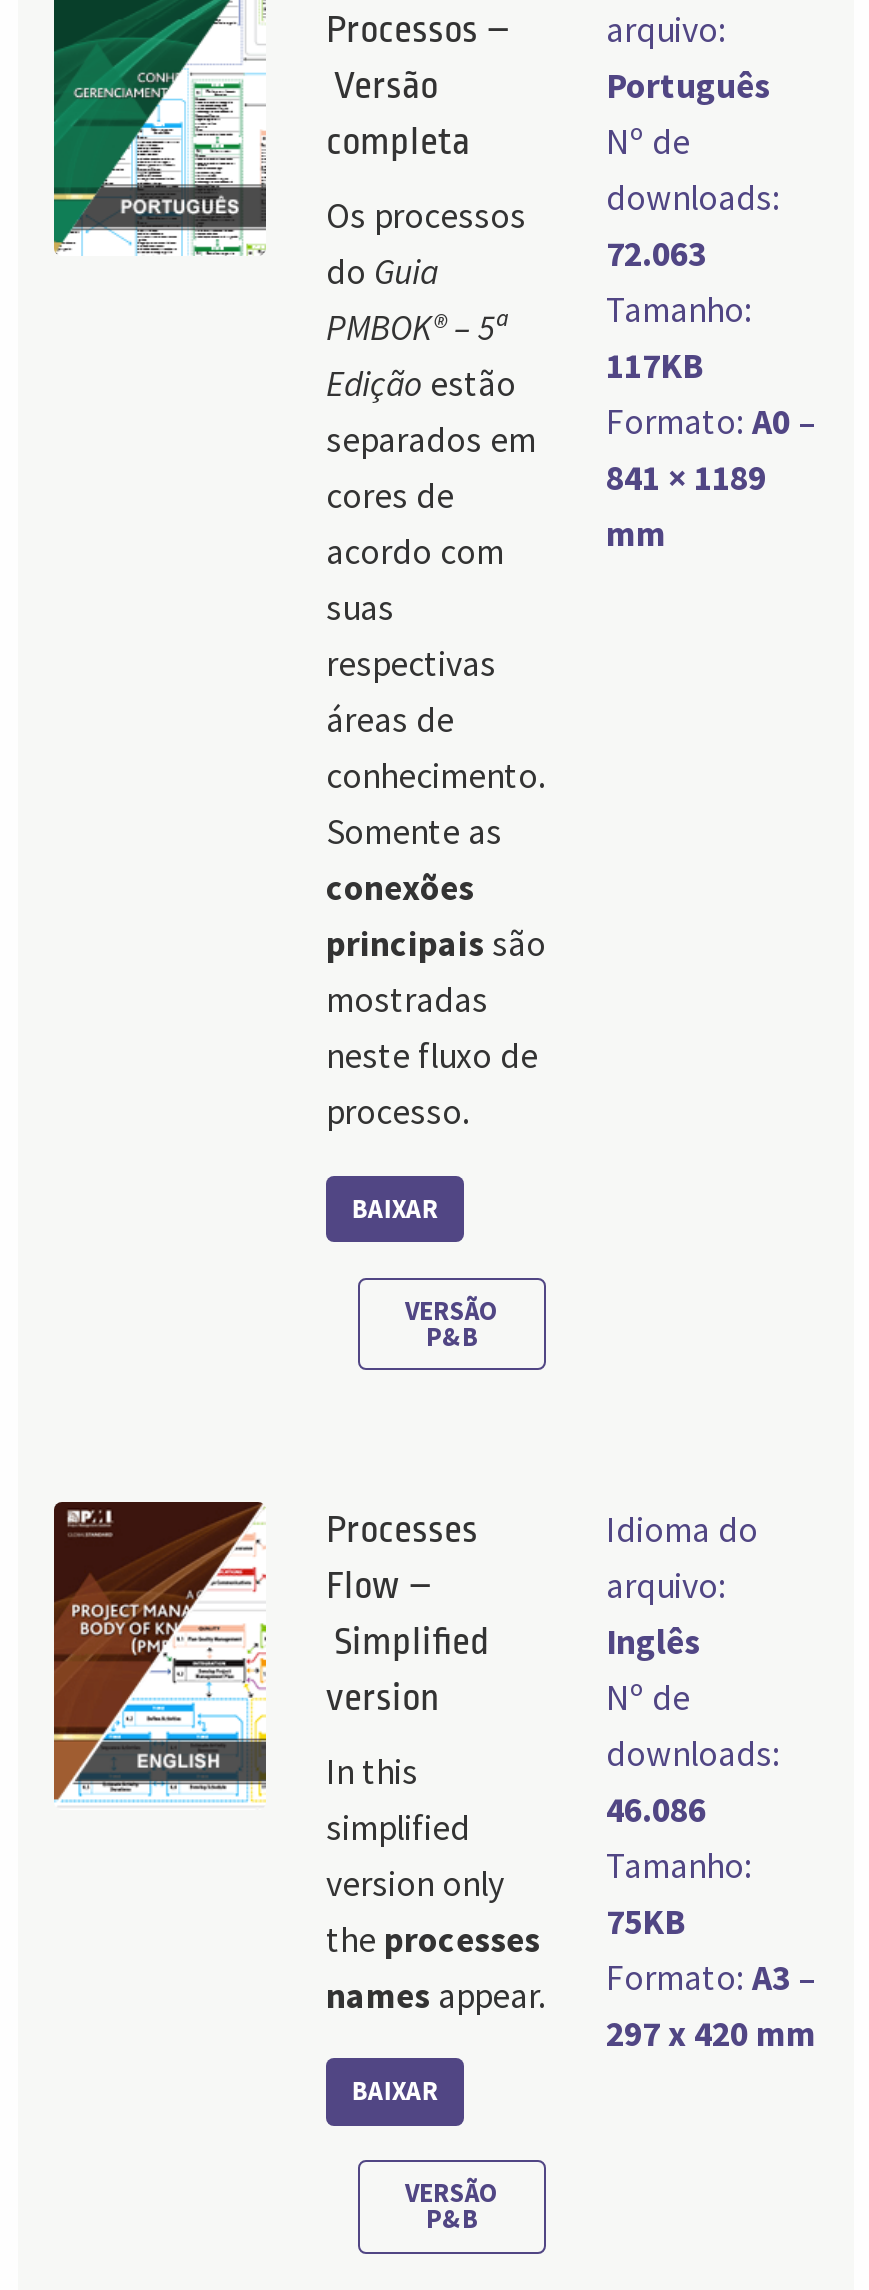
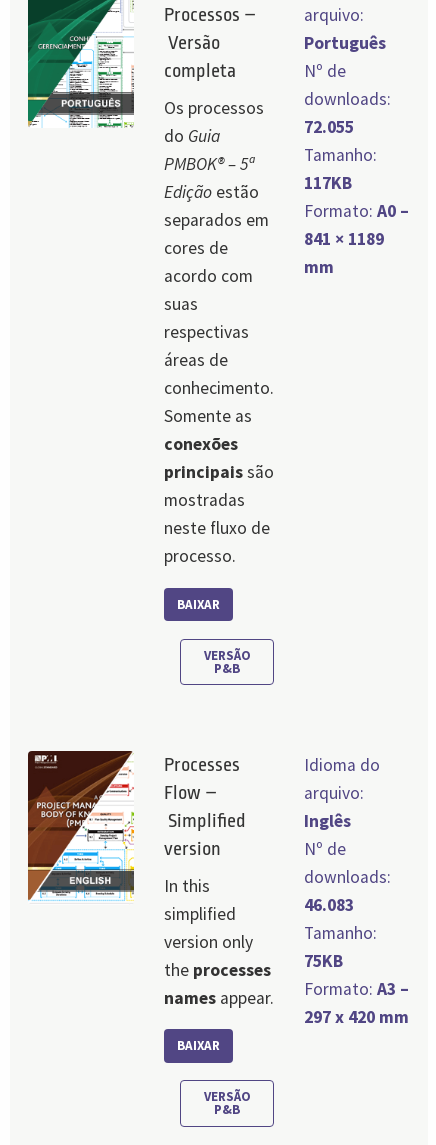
[606,233,706,277] 72.063 -> [304,116,354,138] 72.055
[606,1788,706,1832] 46.086 -> [304,894,354,916] 46.083

